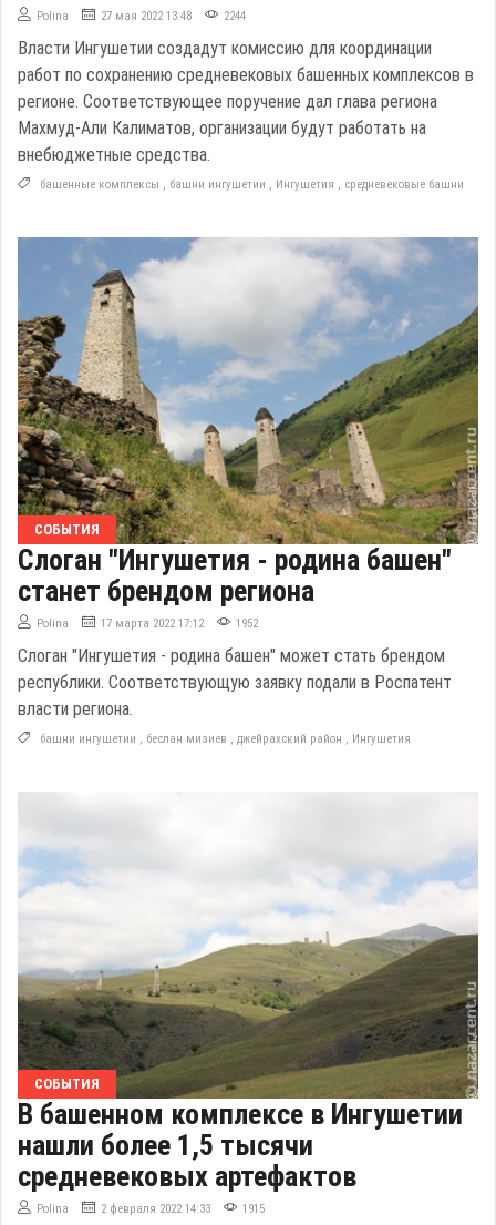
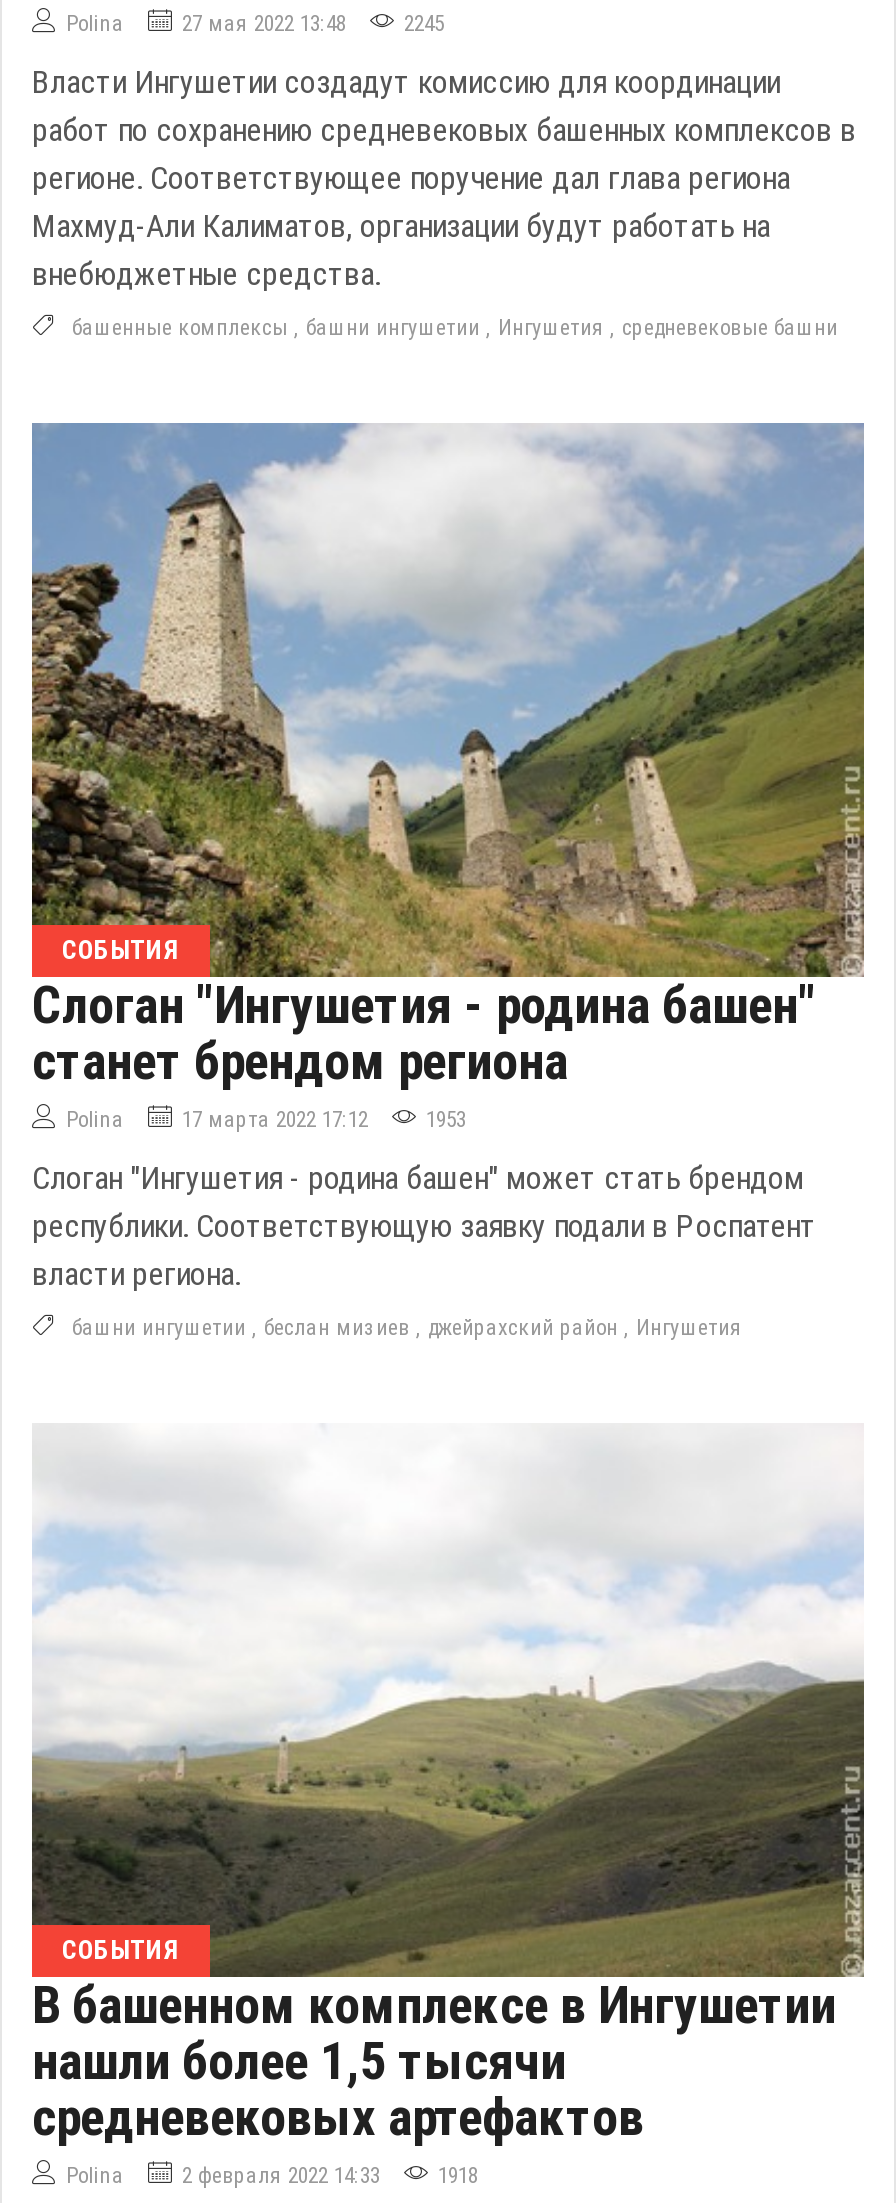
[224,9,246,24] 2244 -> [404,12,444,38] 2245
[236,616,258,631] 1952 -> [426,1107,466,1133] 1953
[242,1201,265,1216] 1915 -> [438,2162,478,2188] 1918

